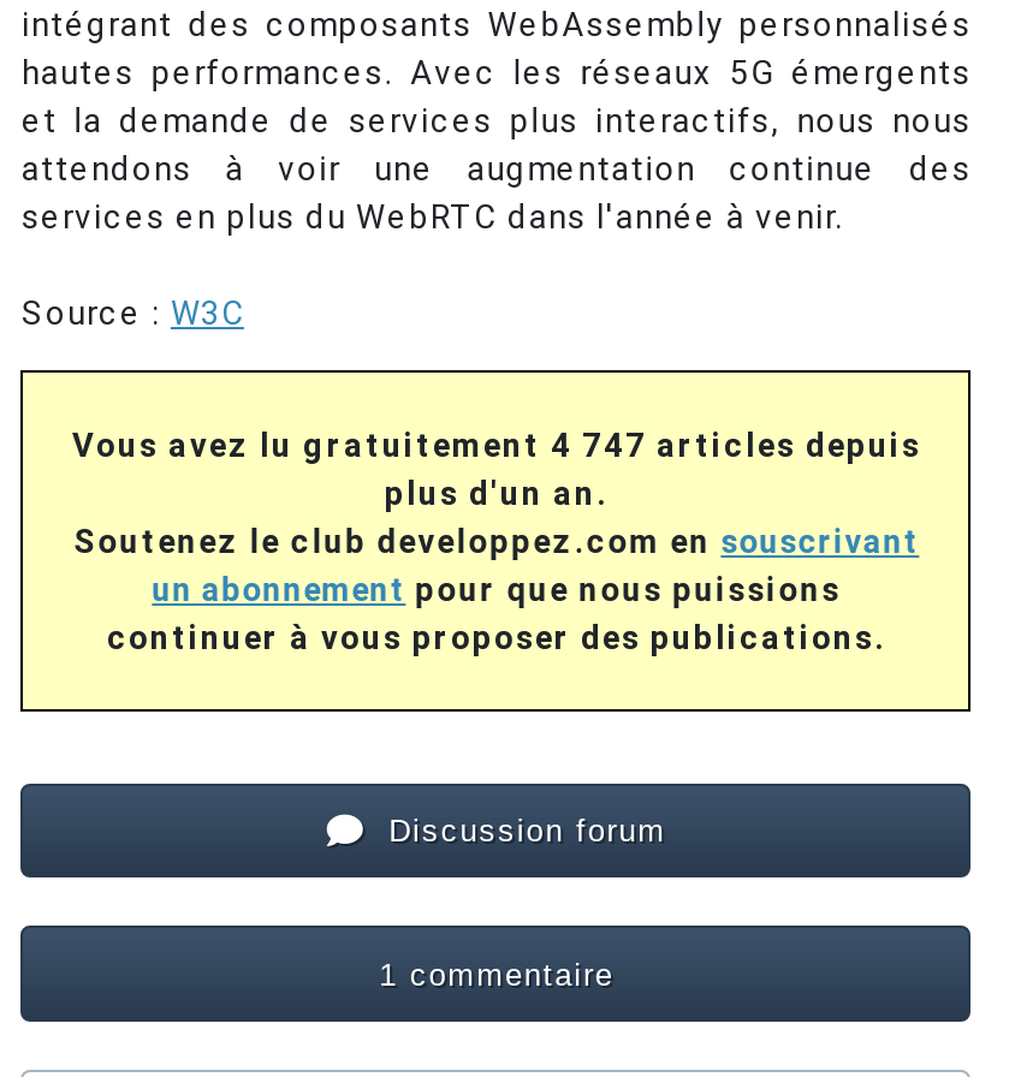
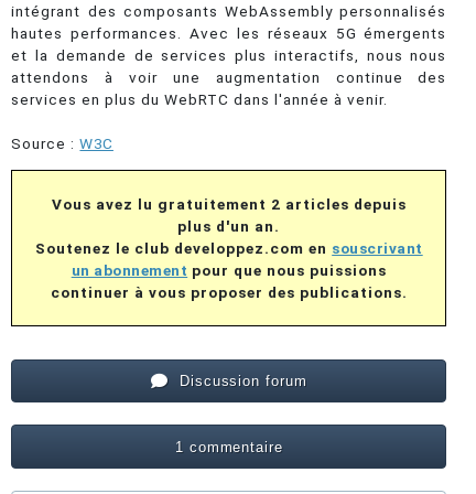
[72,426,921,464] Vous avez lu gratuitement 4 747 articles depuis -> [52,195,406,213] Vous avez lu gratuitement 2 articles depuis

